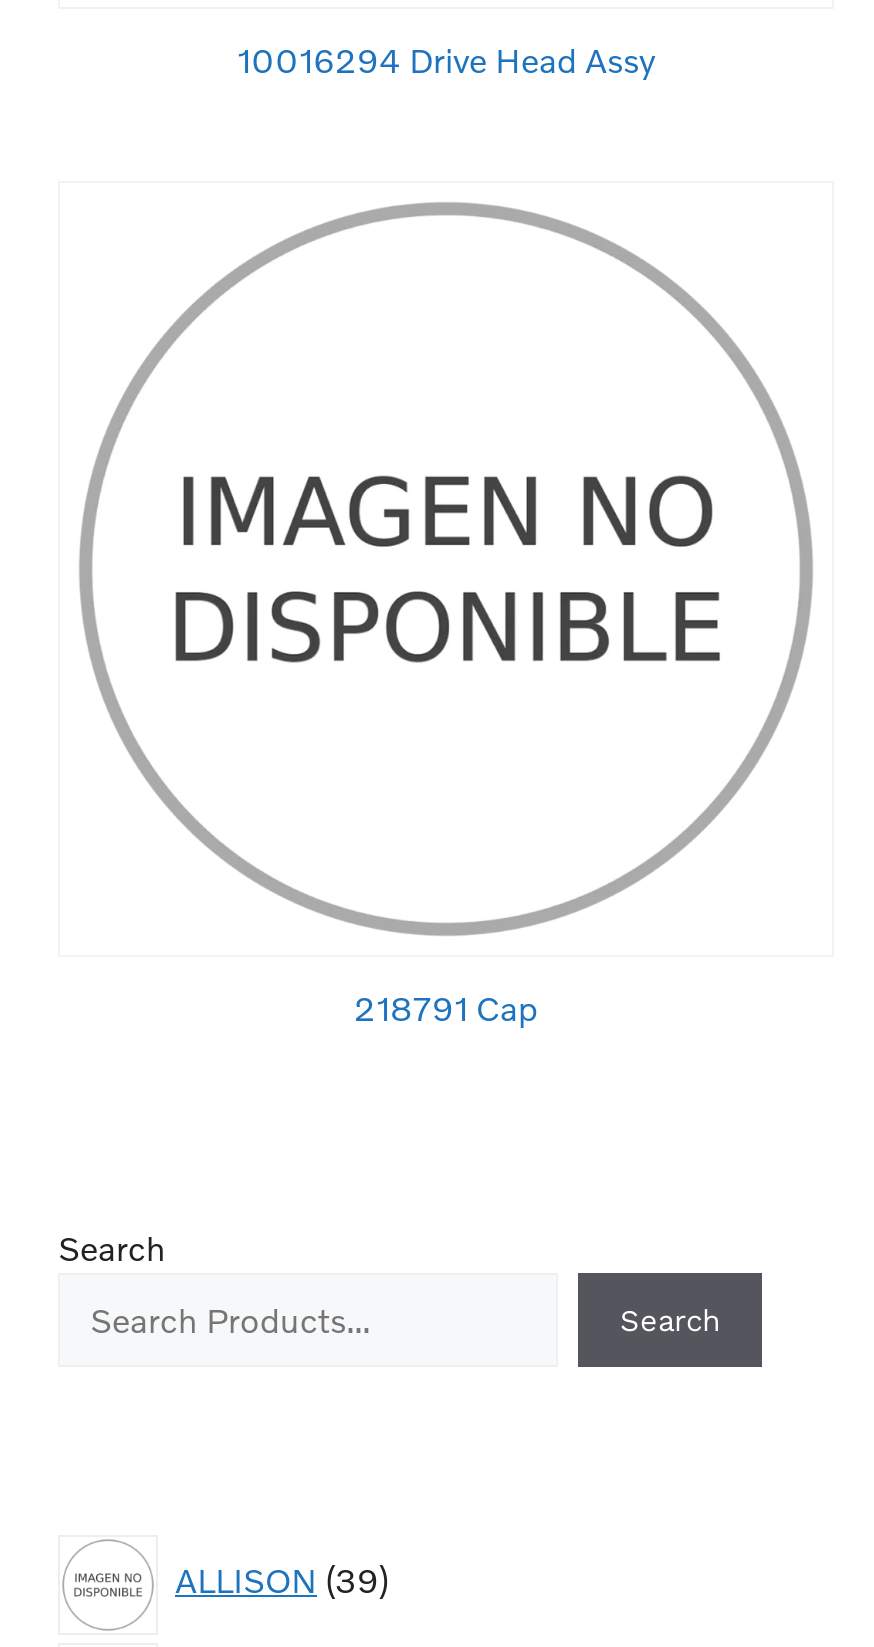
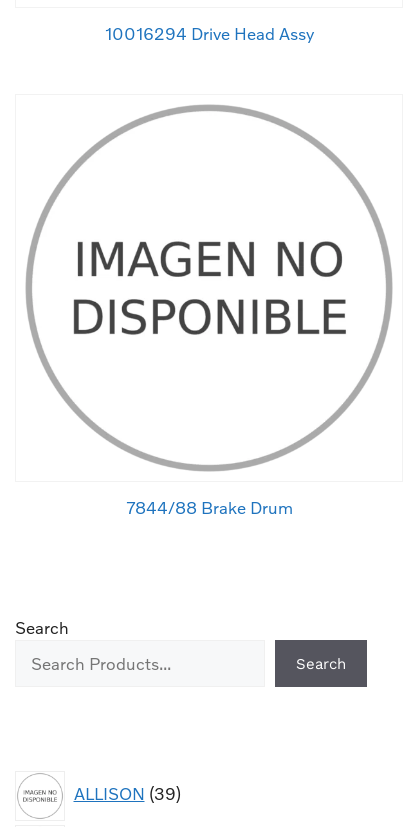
[354,987,538,1029] 218791 Cap -> [125,497,292,518] 7844/88 Brake Drum

